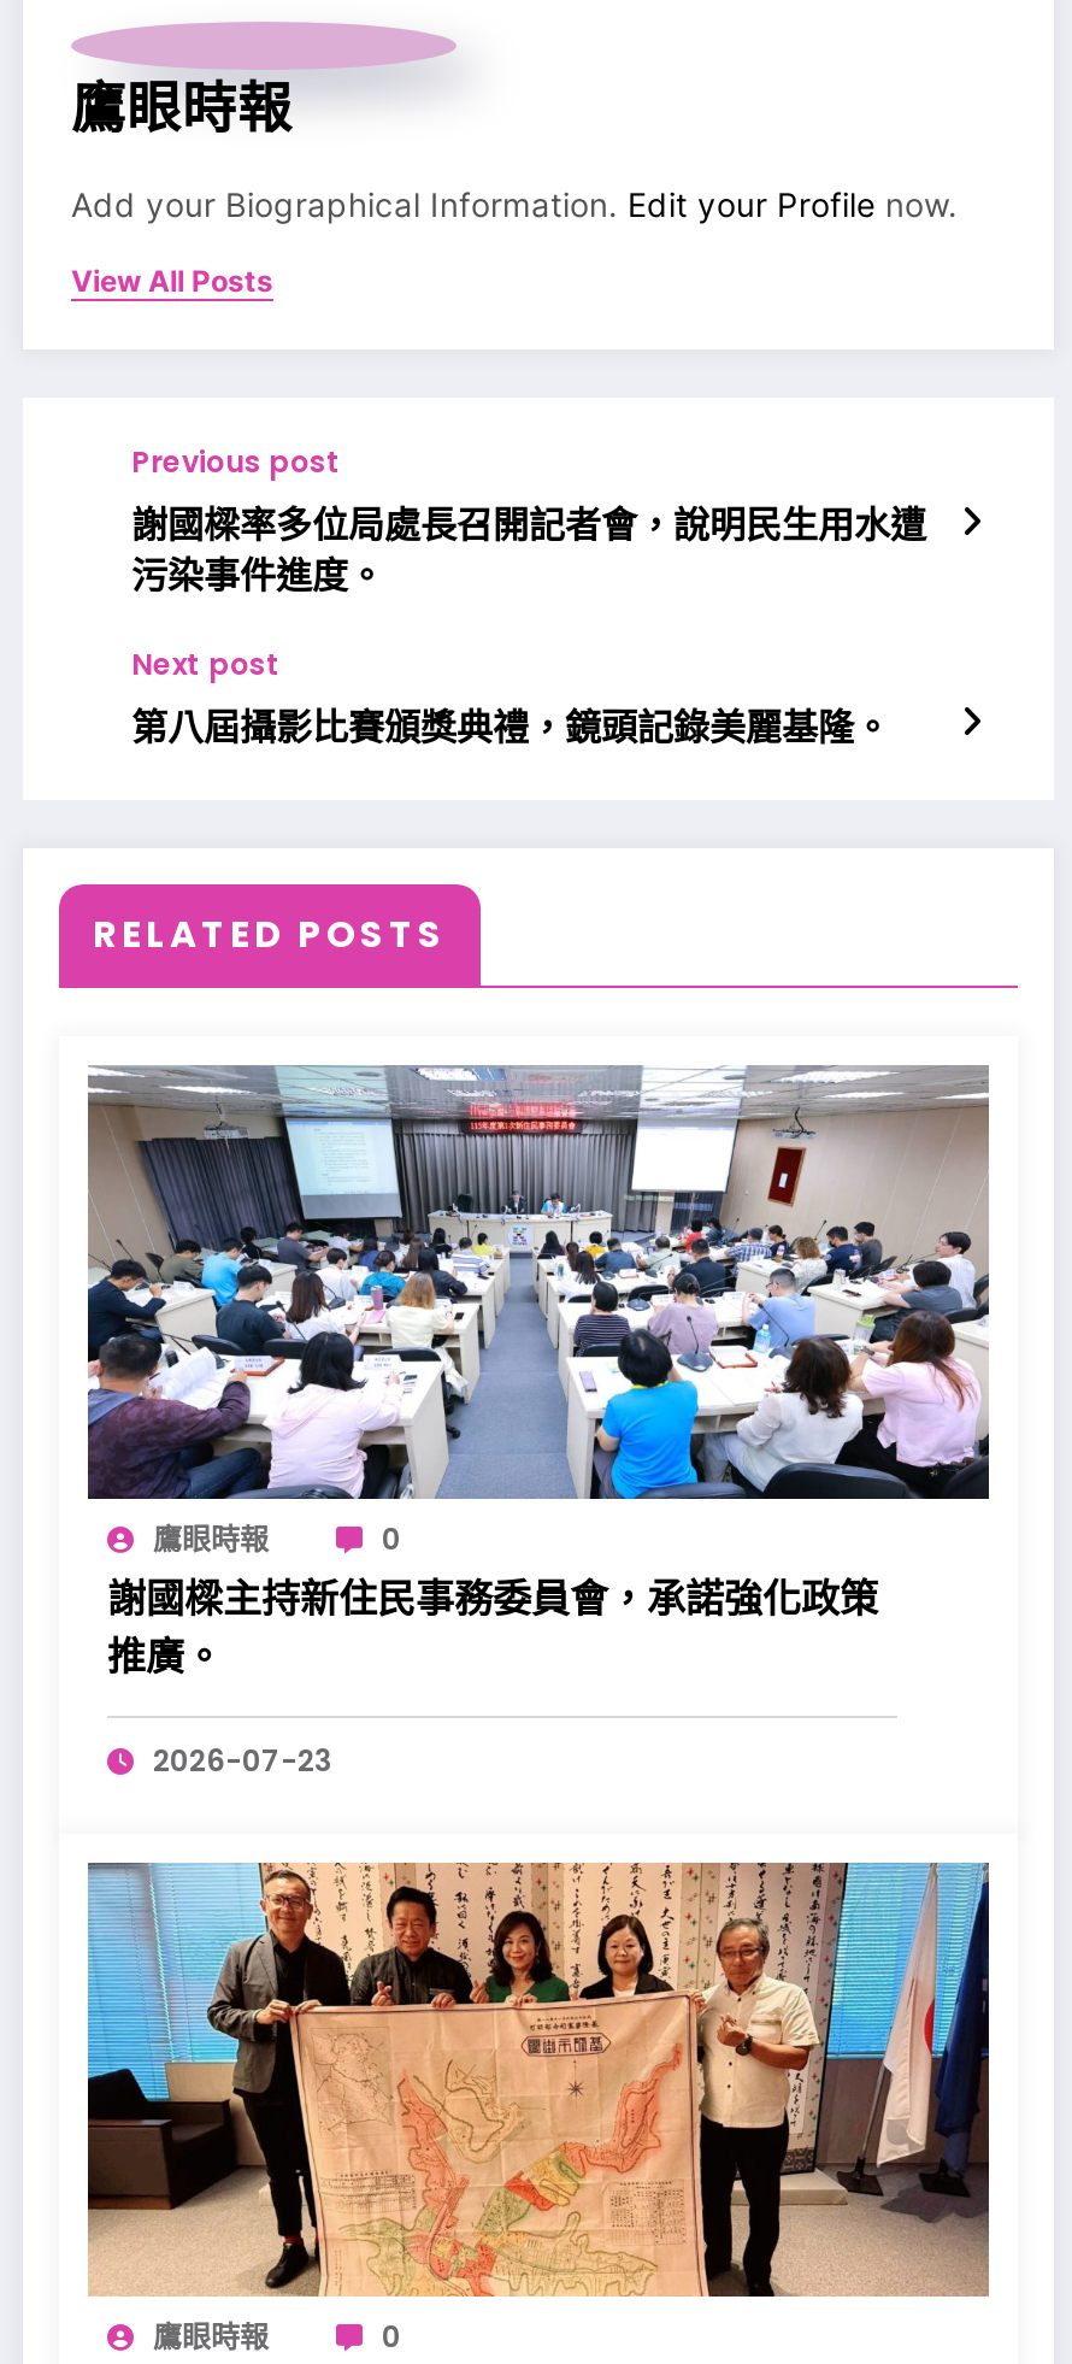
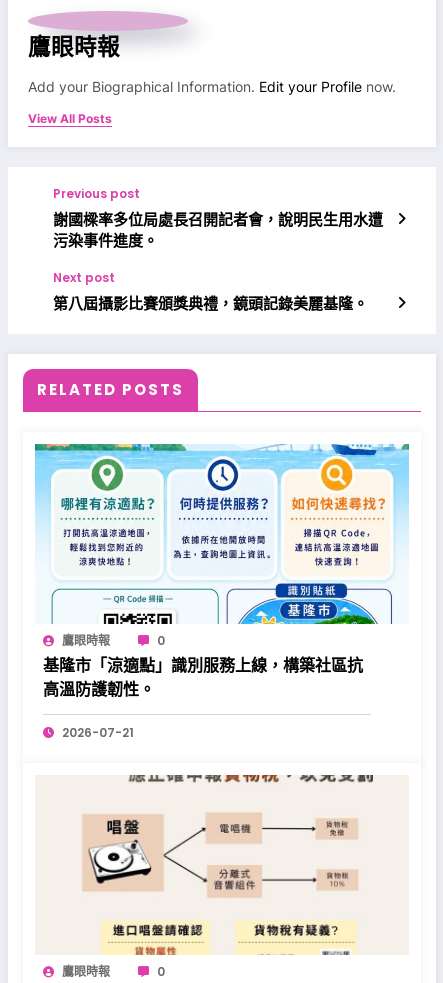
[86,1065,991,1684] [image] | 謝國樑主持新住民事務委員會，承諾強化政策 | 推廣。 -> [34,443,410,701] [image] | 基隆市「涼適點」識別服務上線，構築社區抗 | 高溫防護韌性。
[153,1740,334,1781] 2026-07-23 -> [62,724,134,741] 2026-07-21
[86,1860,991,2299] [image] -> [35,774,409,956] [image]

